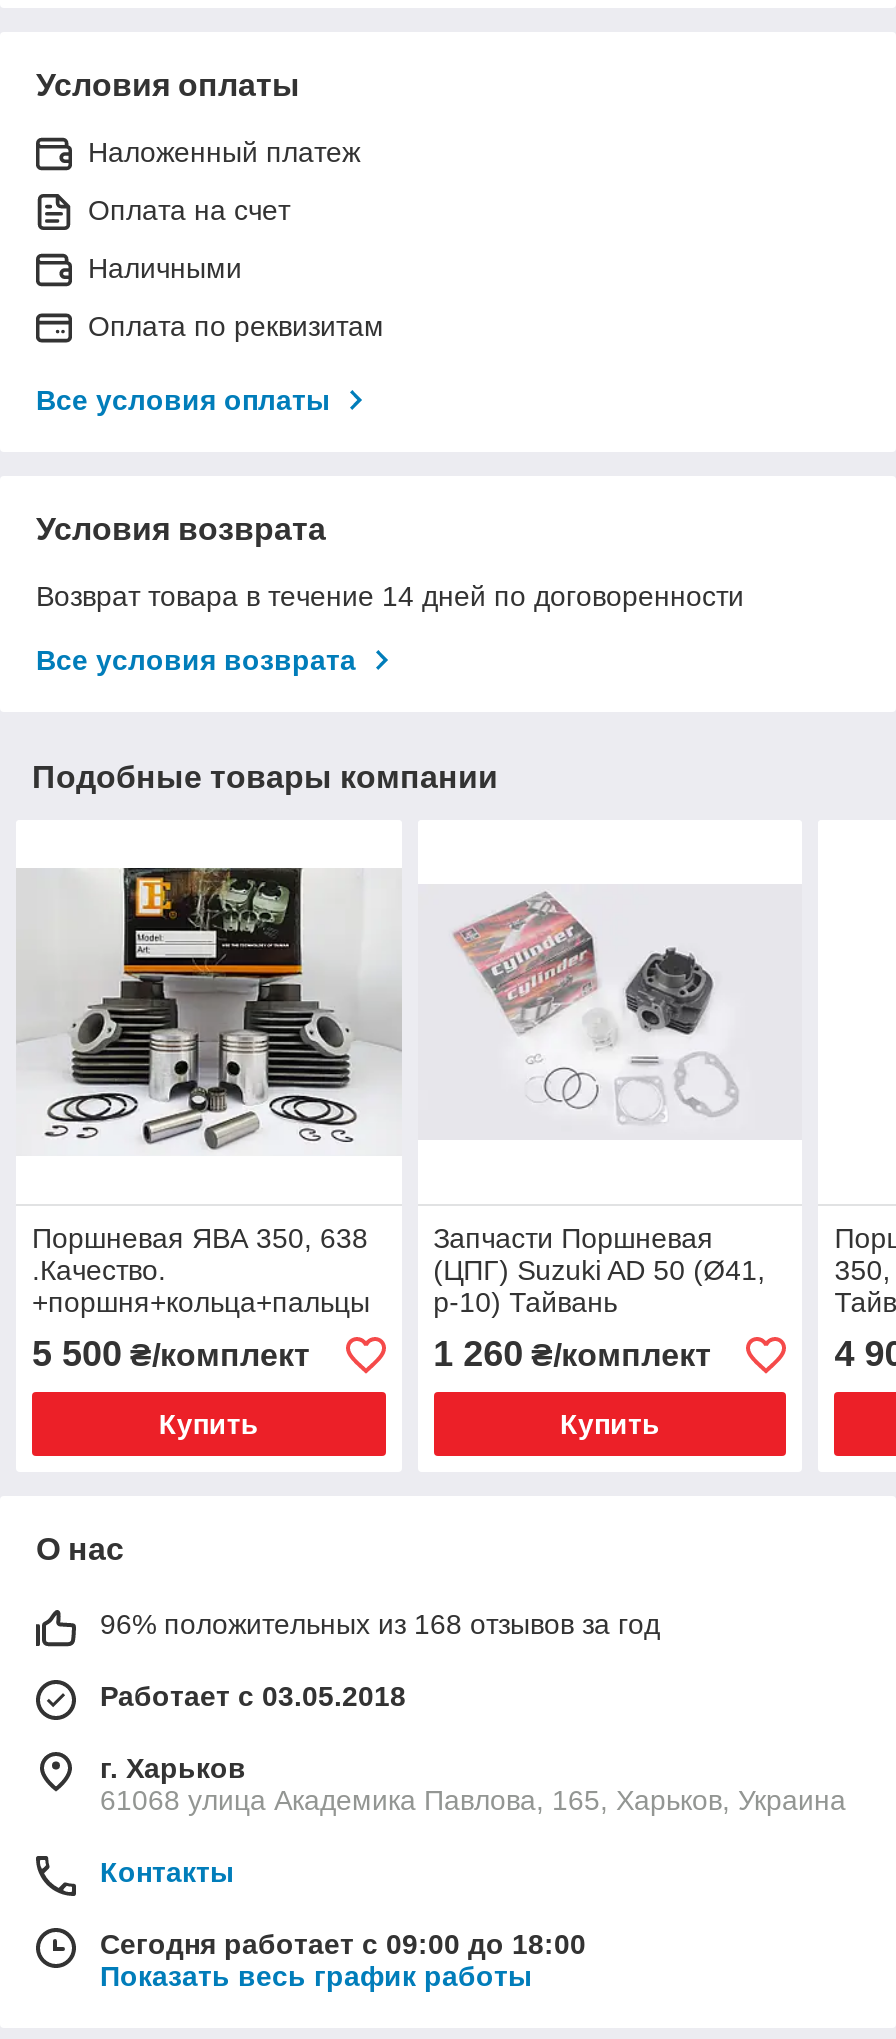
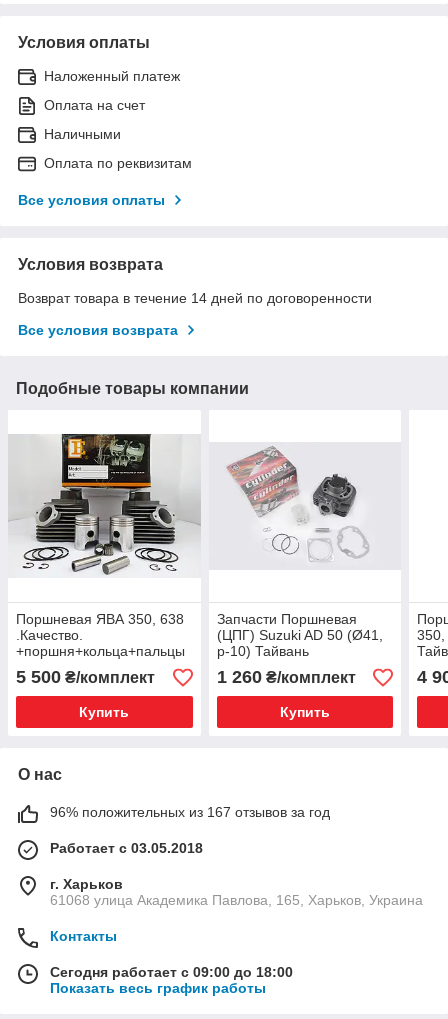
[100,1609,660,1641] 96% положительных из 168 отзывов за год -> [50,804,330,820] 96% положительных из 167 отзывов за год

